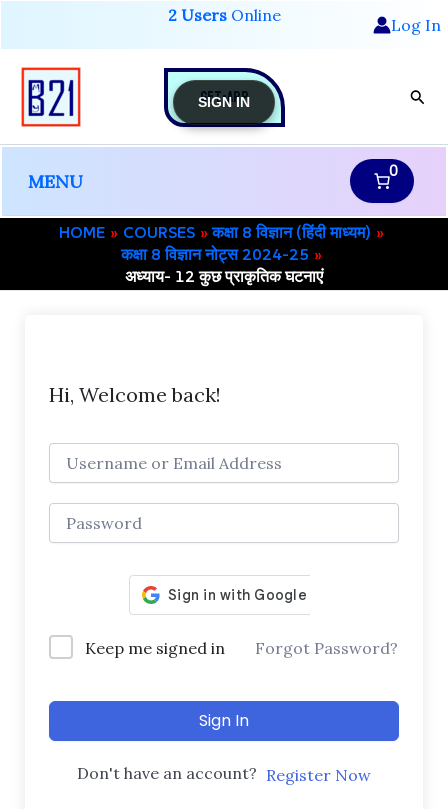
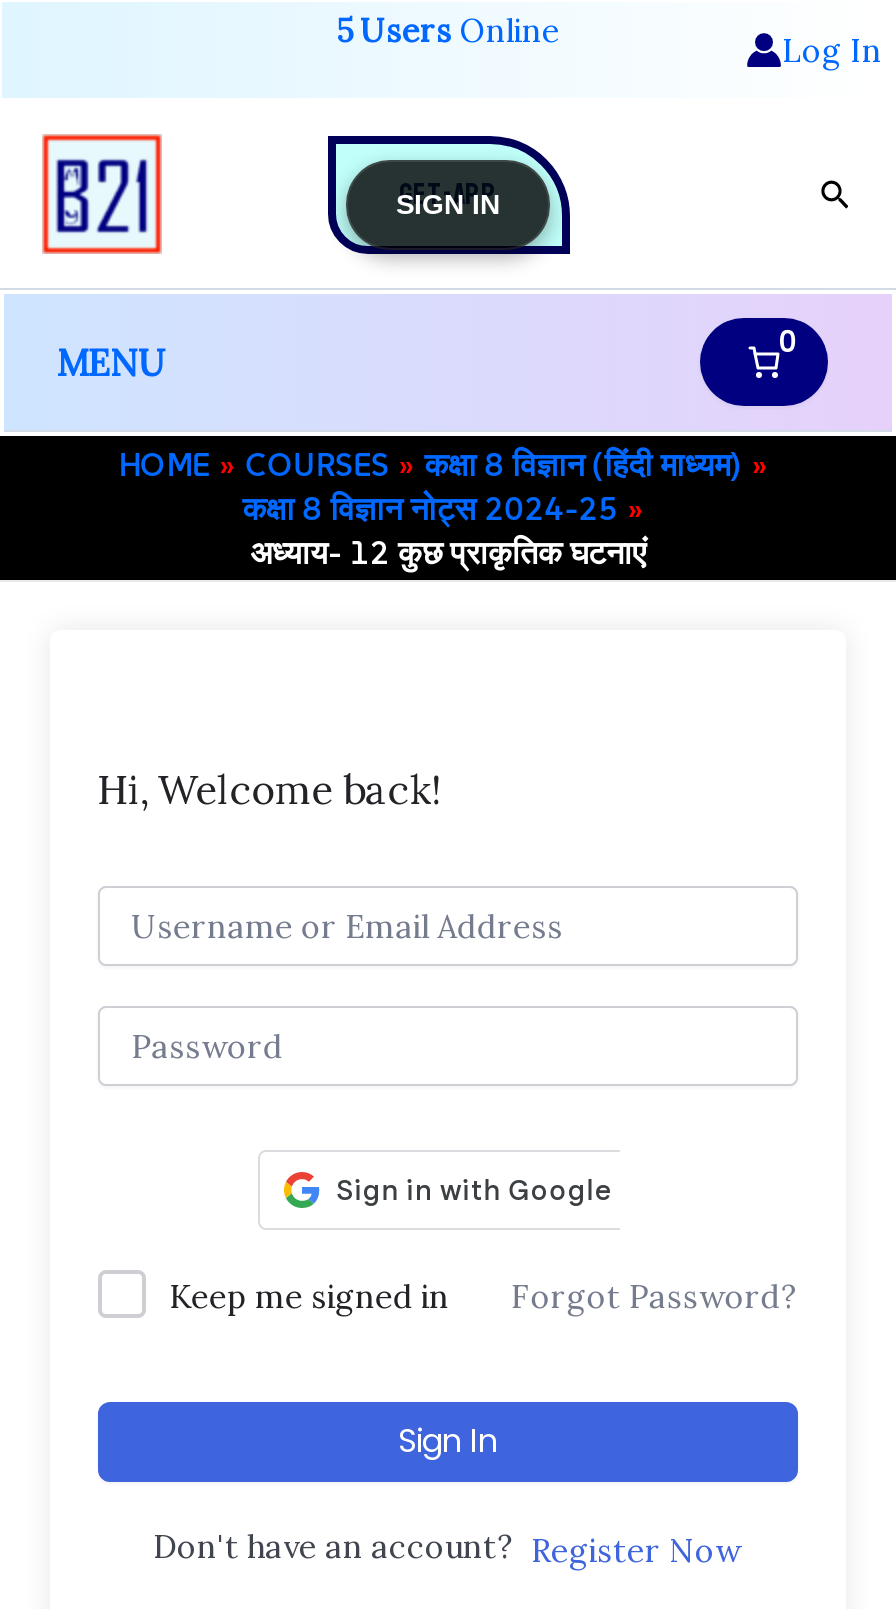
[167,5,280,25] 2 Users Online -> [336,10,560,50] 5 Users Online

